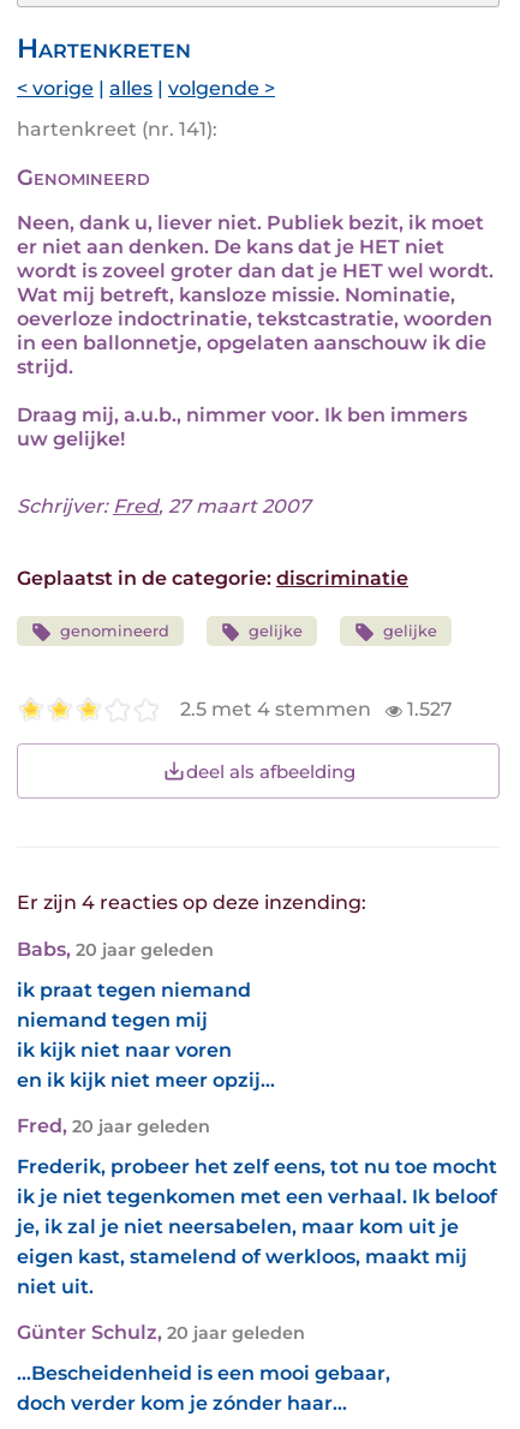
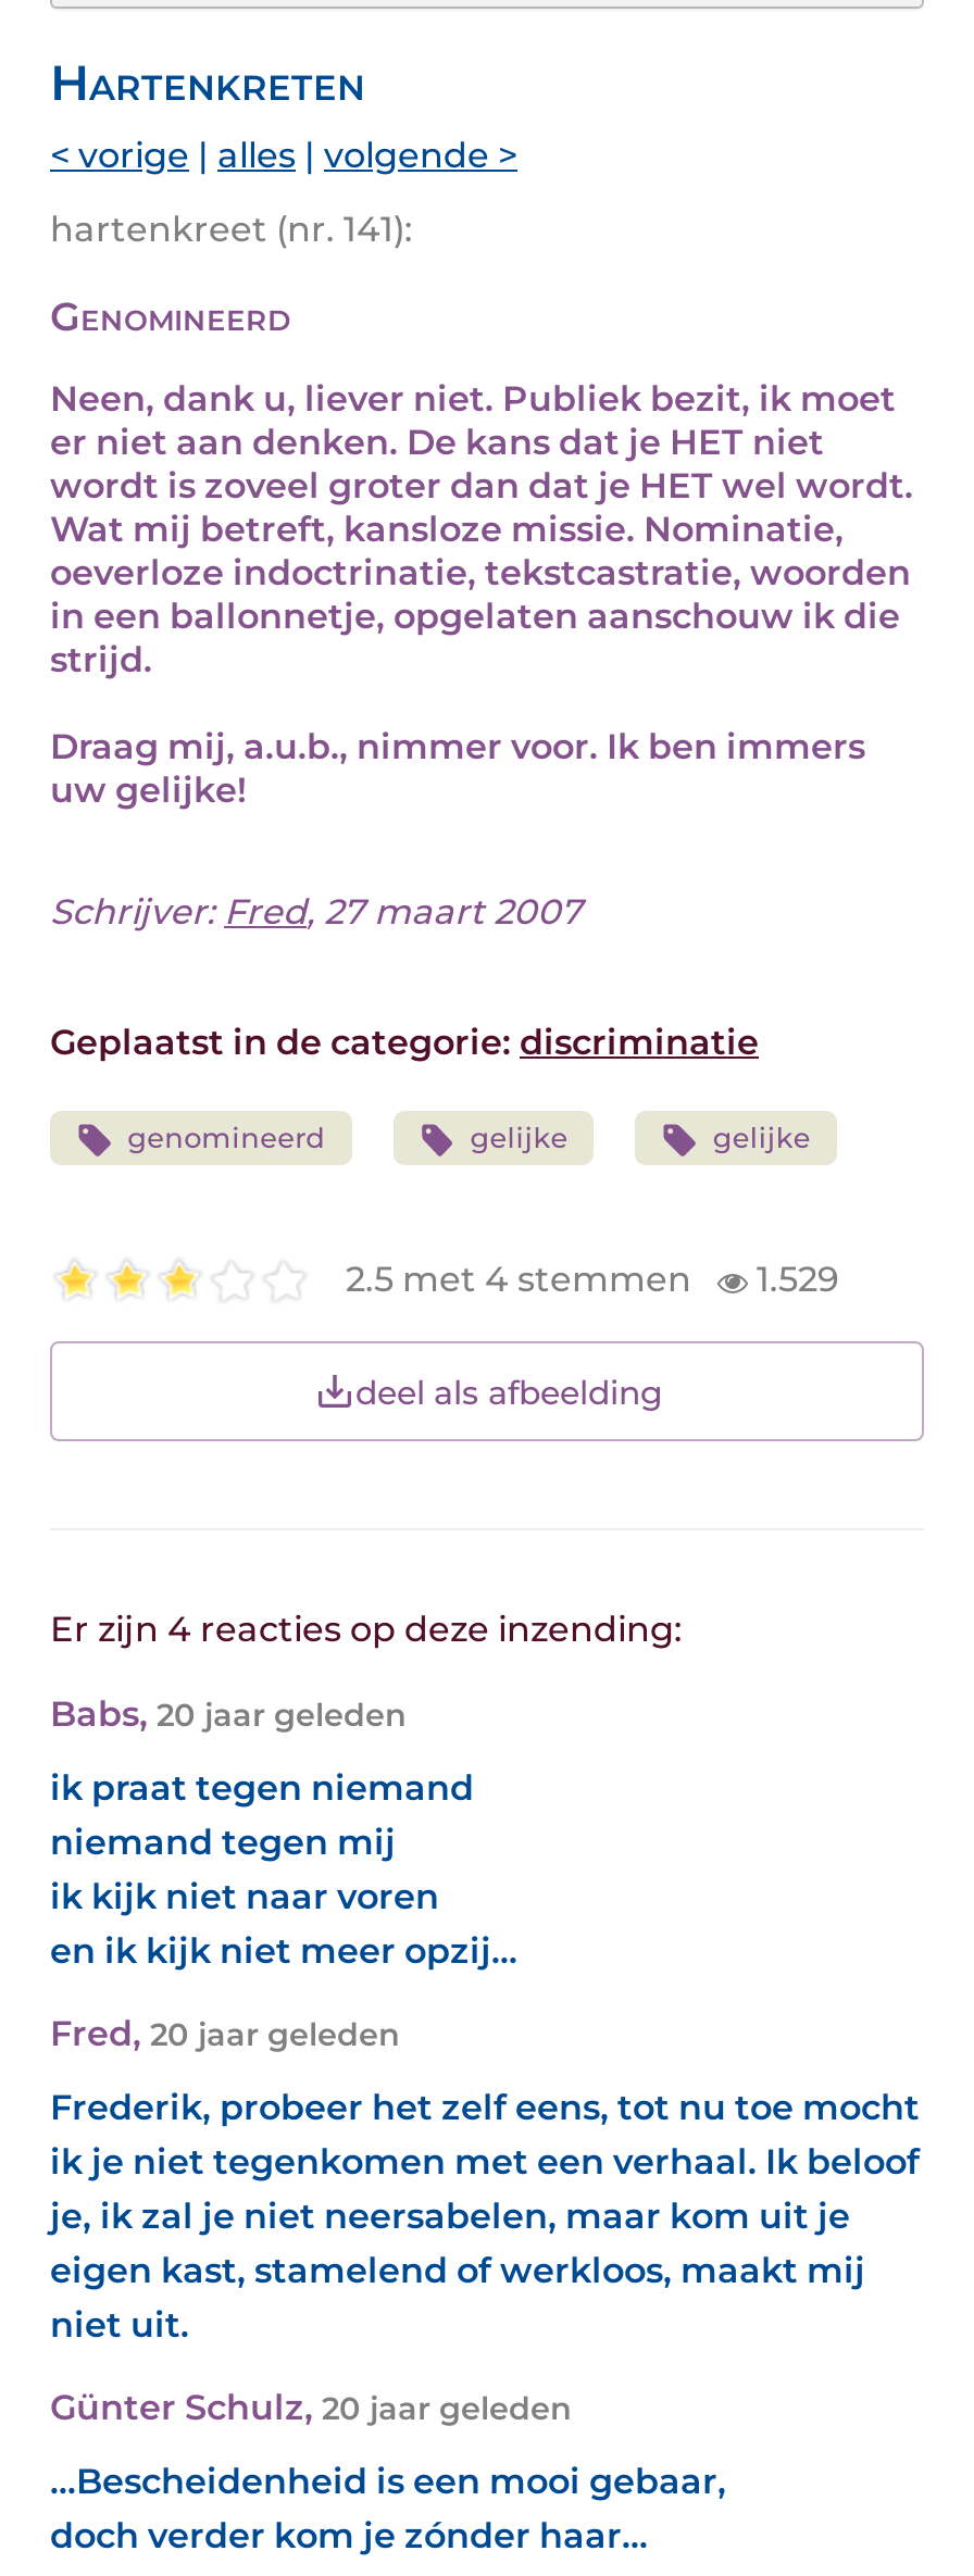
[180,698,453,721] 2.5 met 4 stemmen 1.527 -> [346,1259,839,1300] 2.5 met 4 stemmen 1.529

